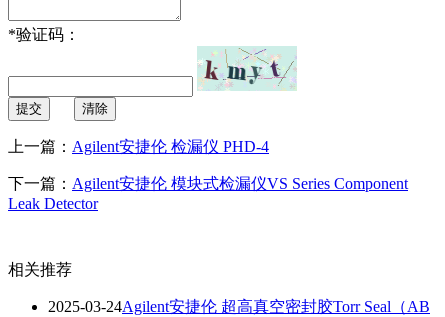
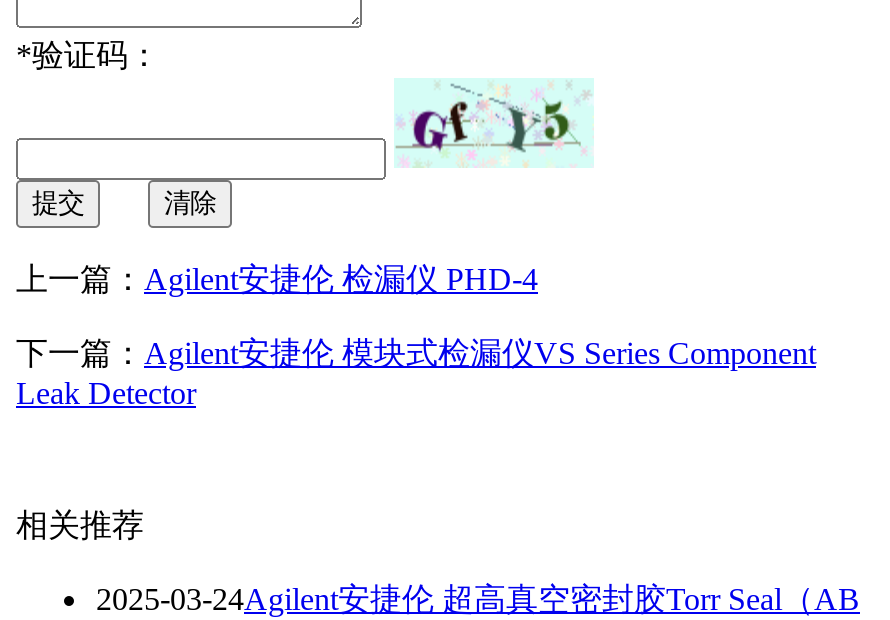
[198,47,297,91] [image] -> [396,82,592,168] [image]

